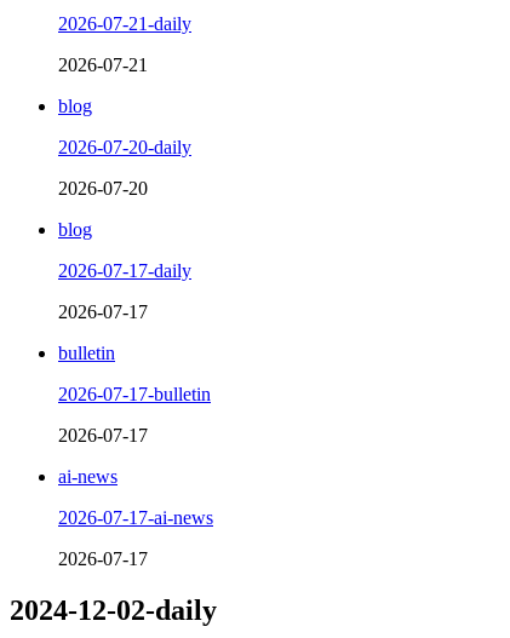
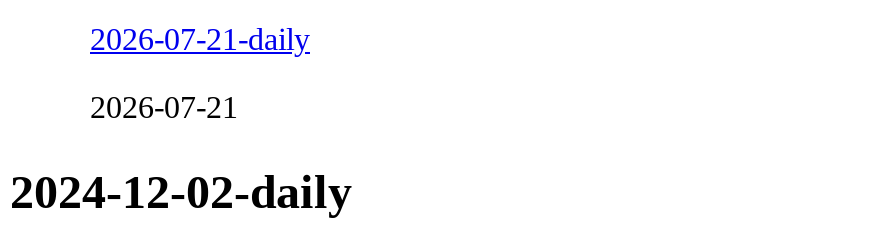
[58,96,213,569] blog | 2026-07-20-daily | 2026-07-20 | blog | 2026-07-17-daily | 2026-07-17 | bulletin | 2026-07-17-bulletin | 2026-07-17 | ai-news | 2026-07-17-ai-news | 2026-07-17 -> none

